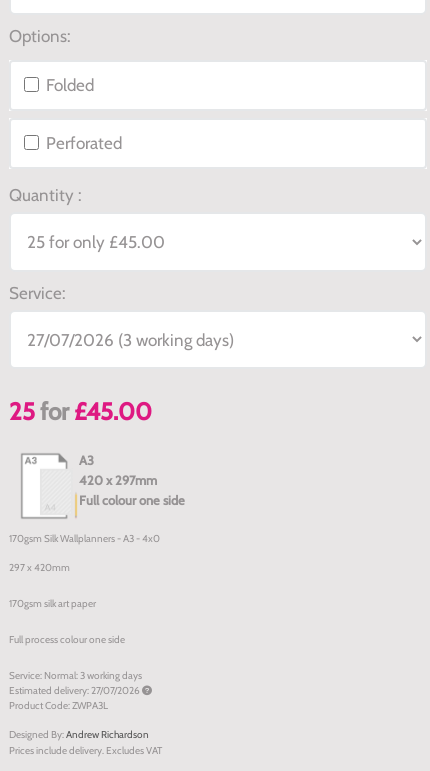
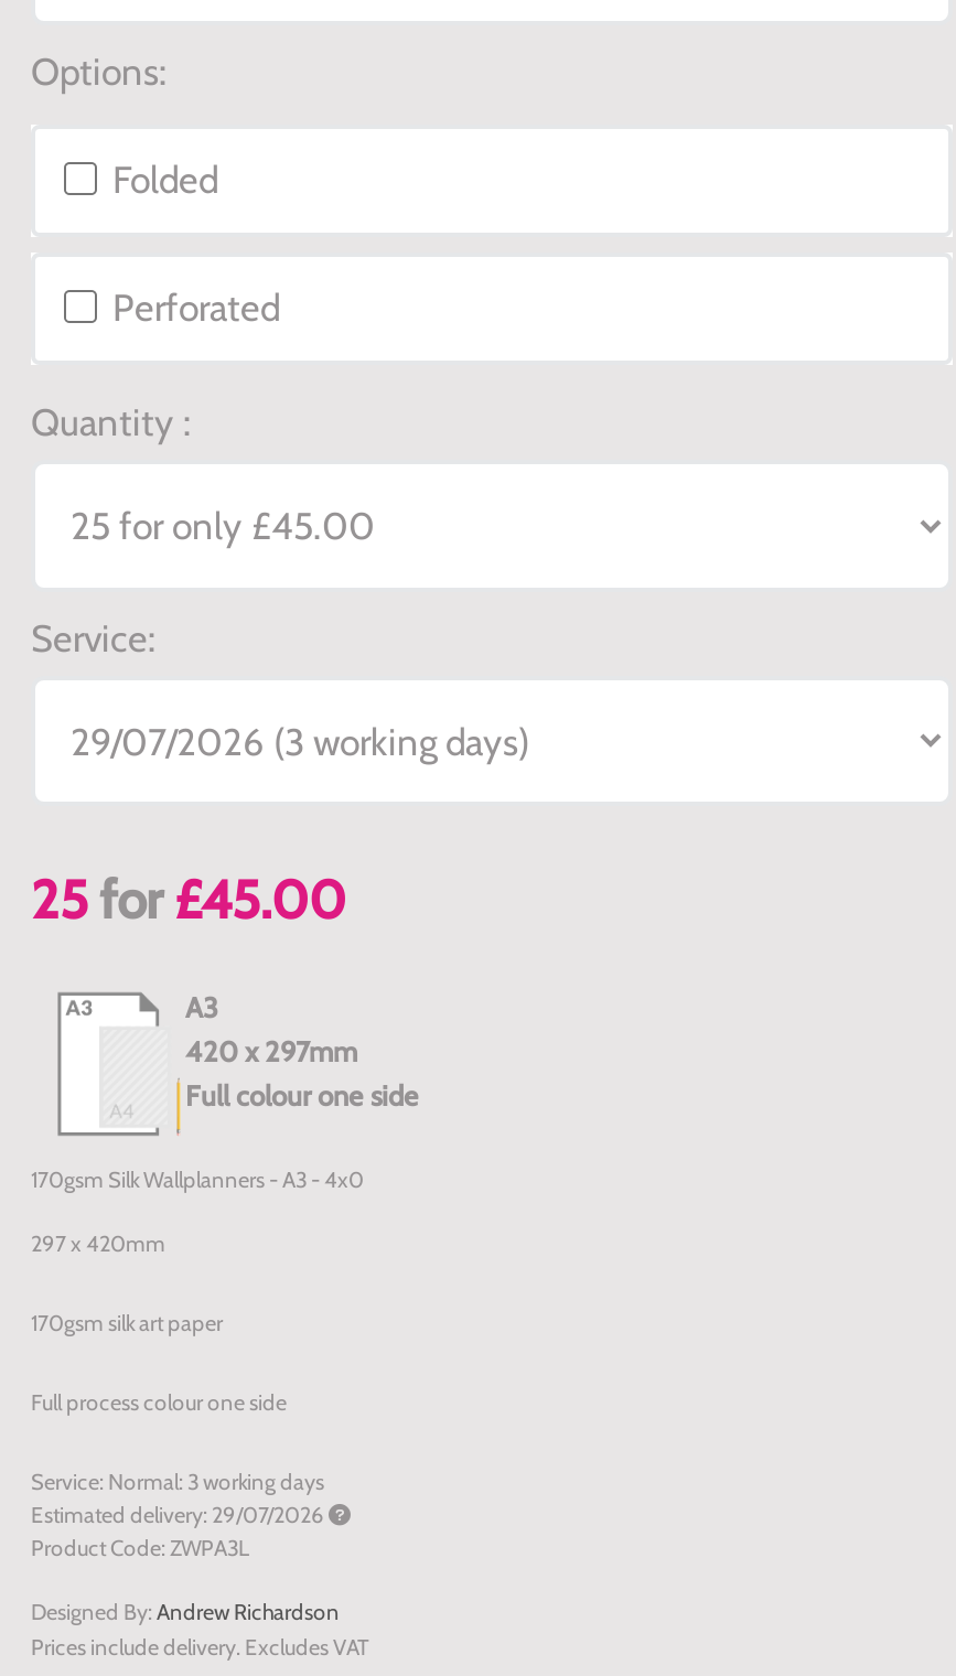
[9,684,142,697] Estimated delivery: 27/07/2026 -> [31,1501,329,1530] Estimated delivery: 29/07/2026

